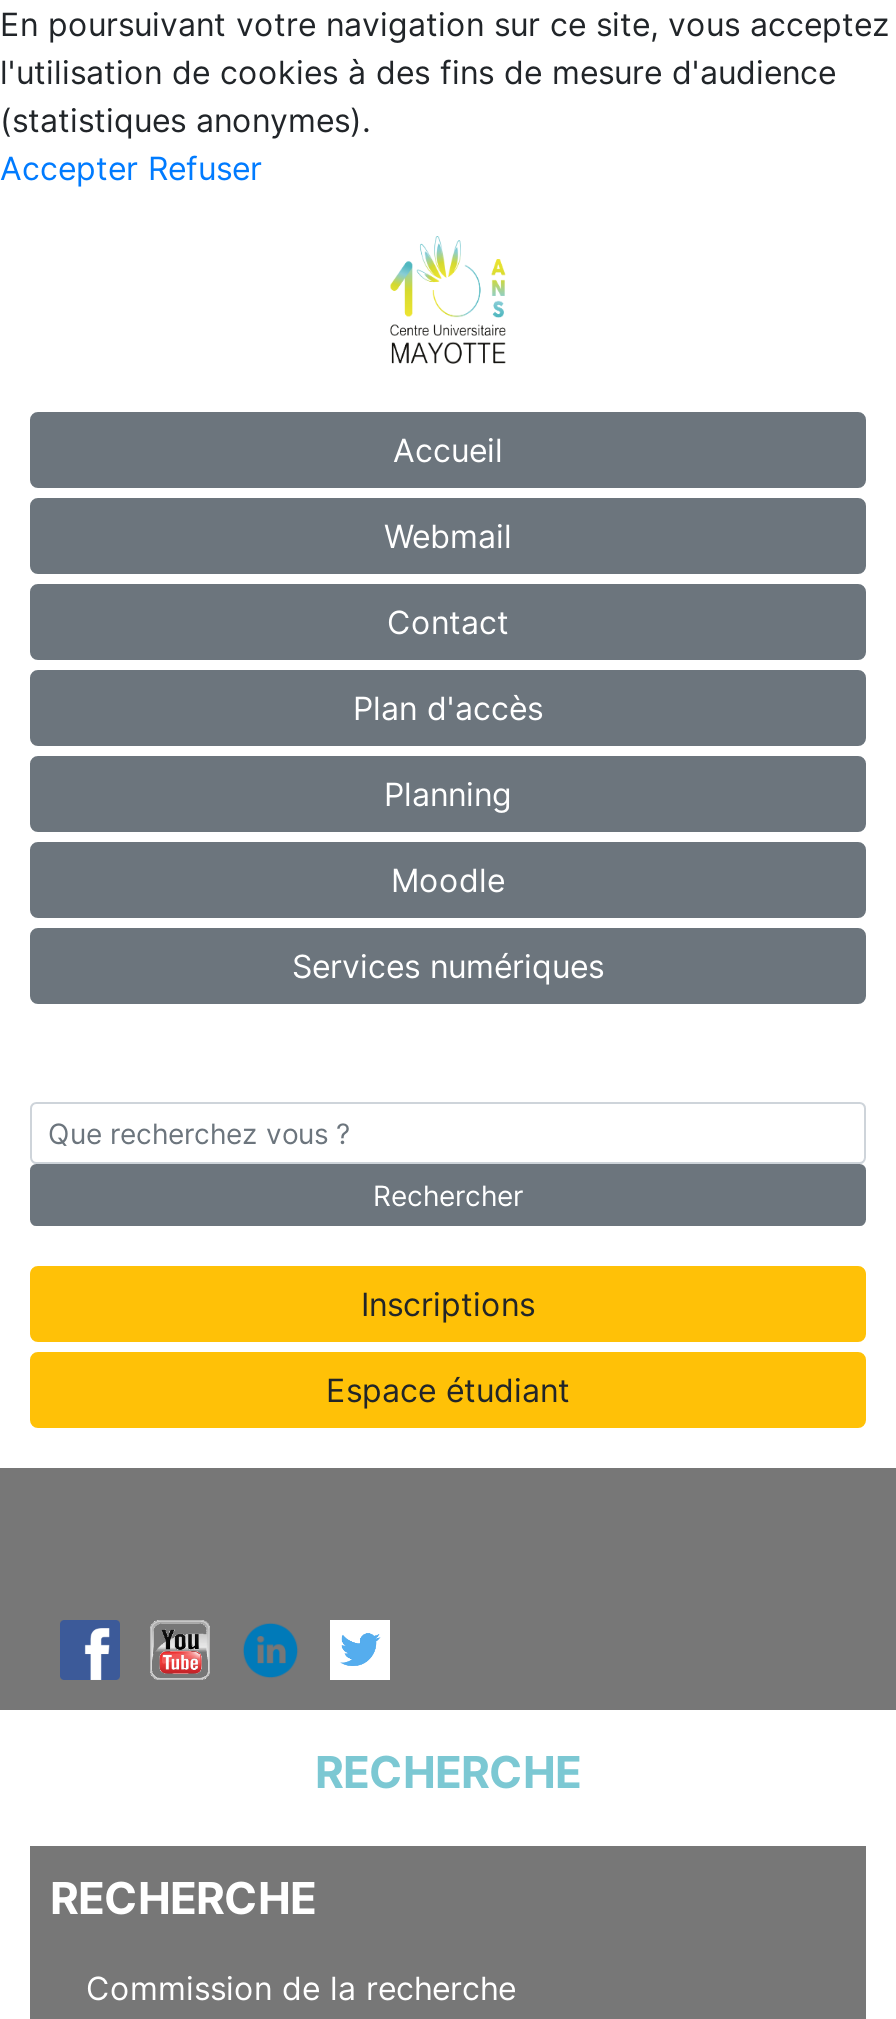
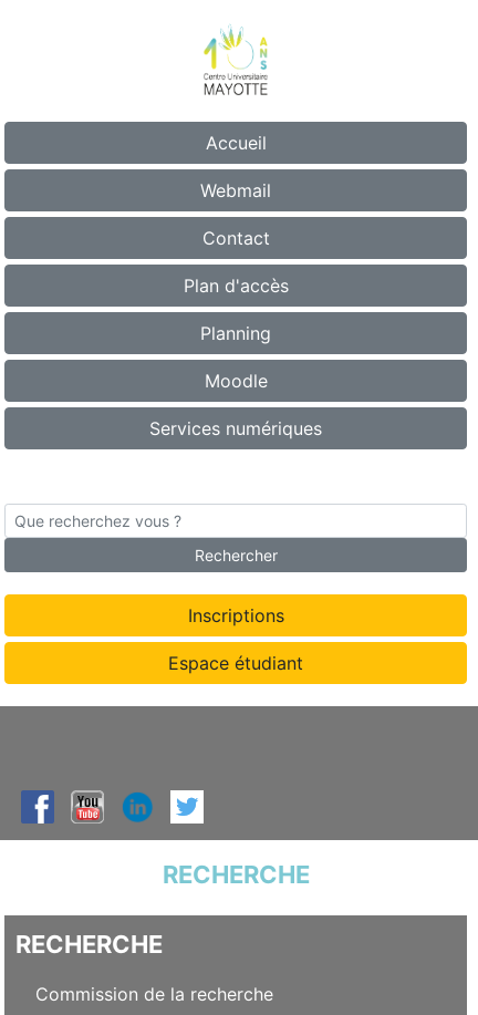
[0,4,890,188] En poursuivant votre navigation sur ce site, vous acceptez | l'utilisation de cookies à des fins de mesure d'audience | (statistiques anonymes). | Accepter Refuser -> none

